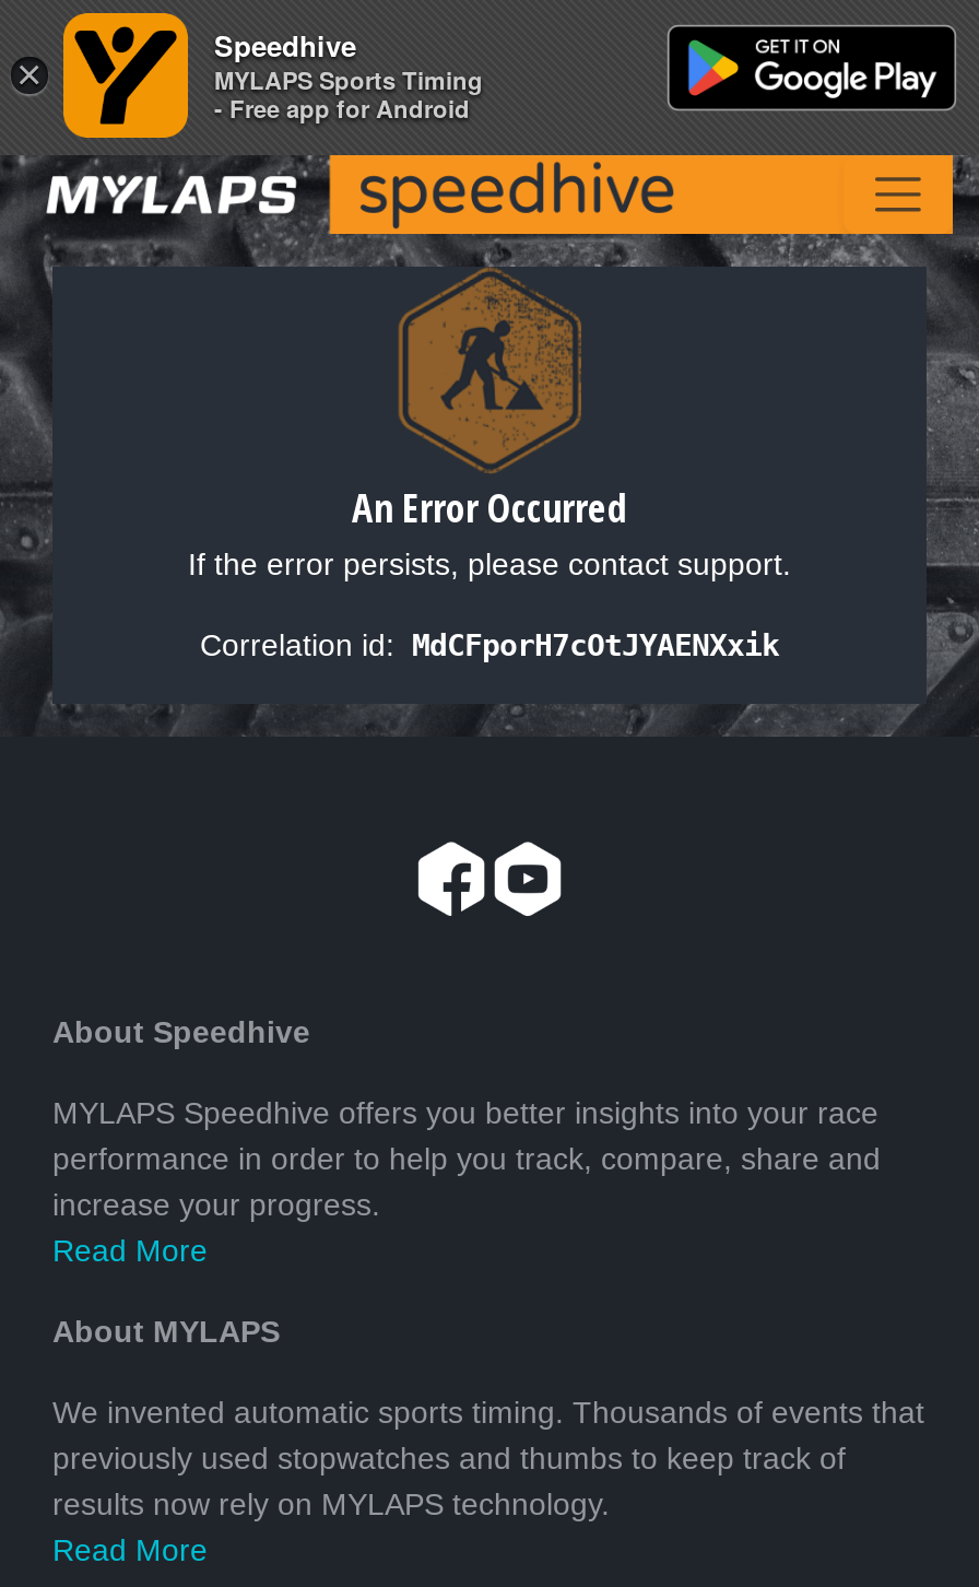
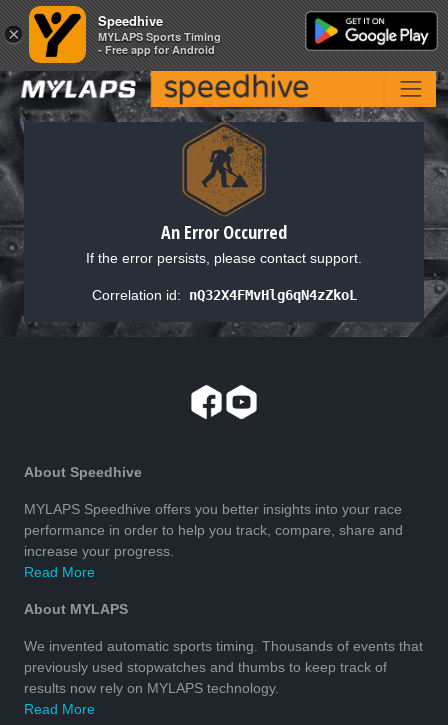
[200,626,779,661] Correlation id: MdCFporH7cOtJYAENXxik -> [91,287,356,303] Correlation id: nQ32X4FMvHlg6qN4zZkoL

